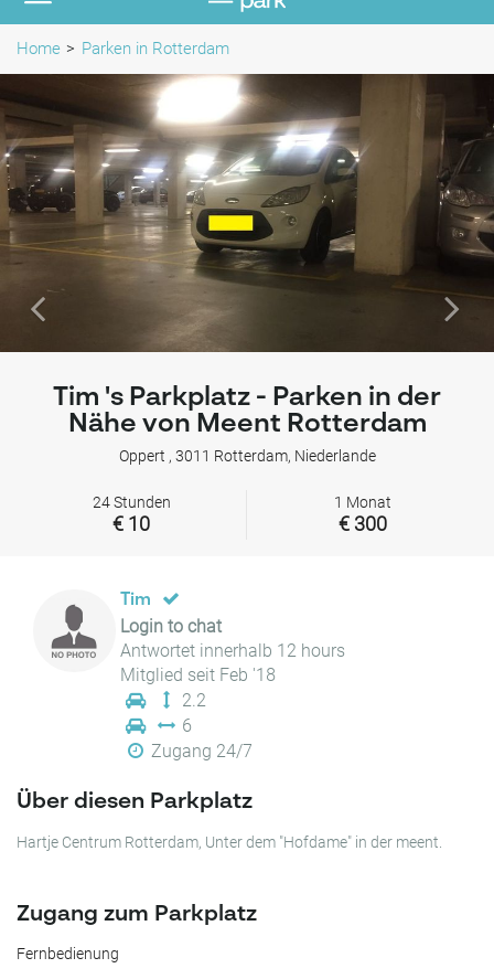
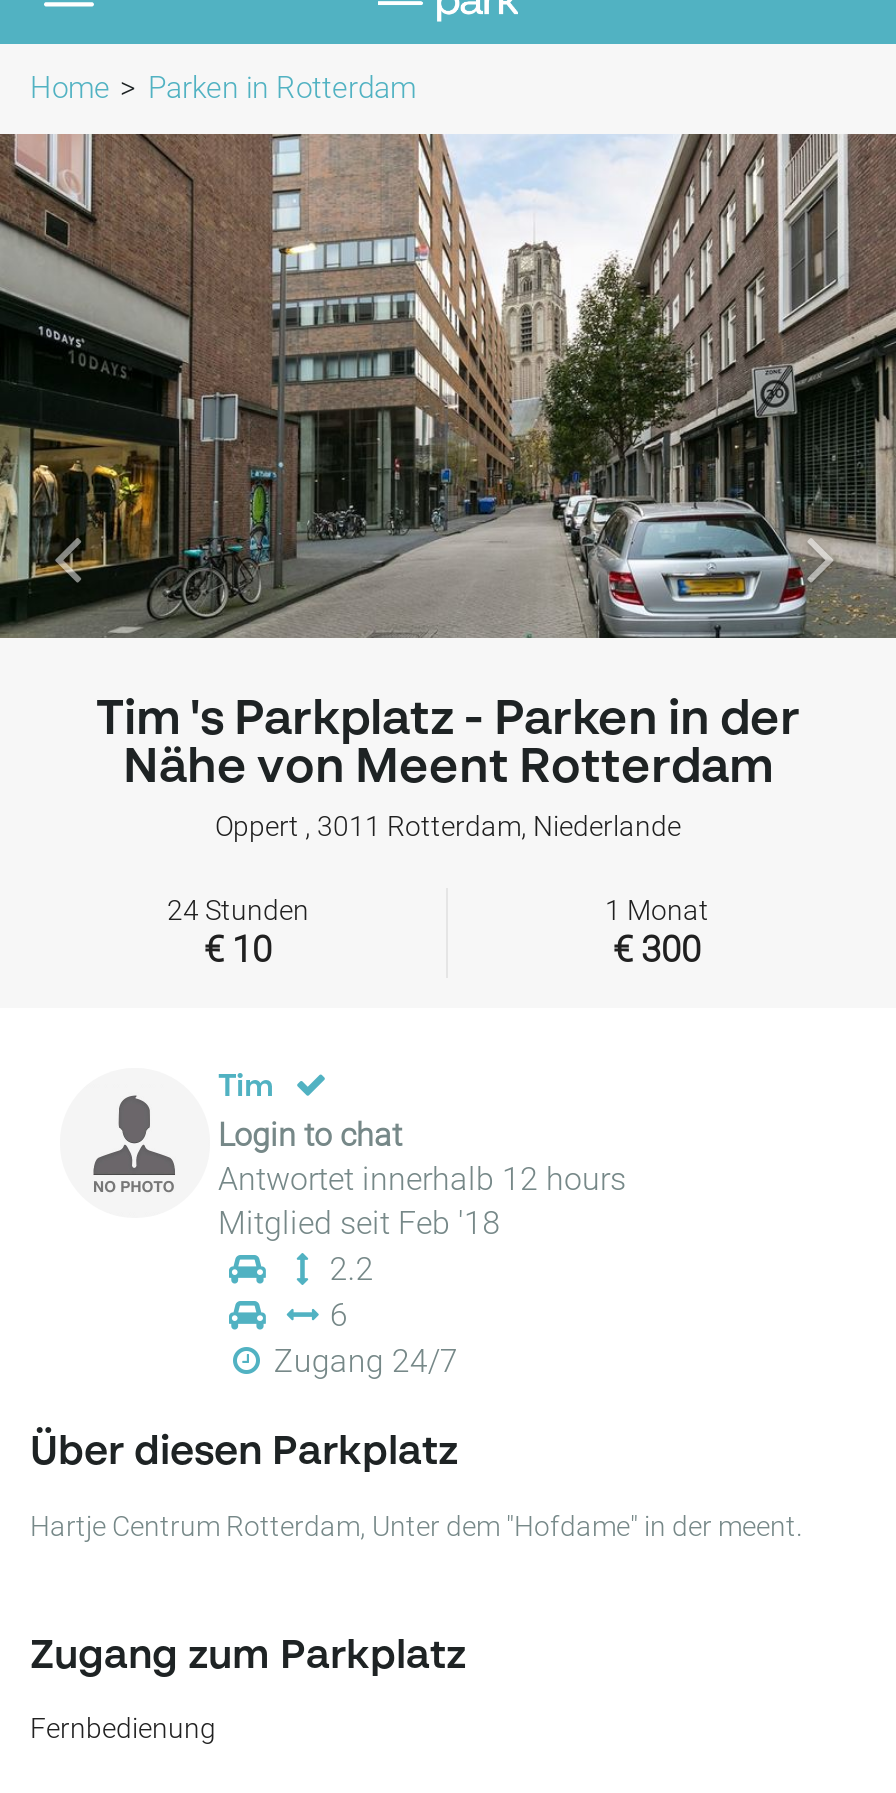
[3,73,491,353] [image] -> [6,132,890,638] [image]

